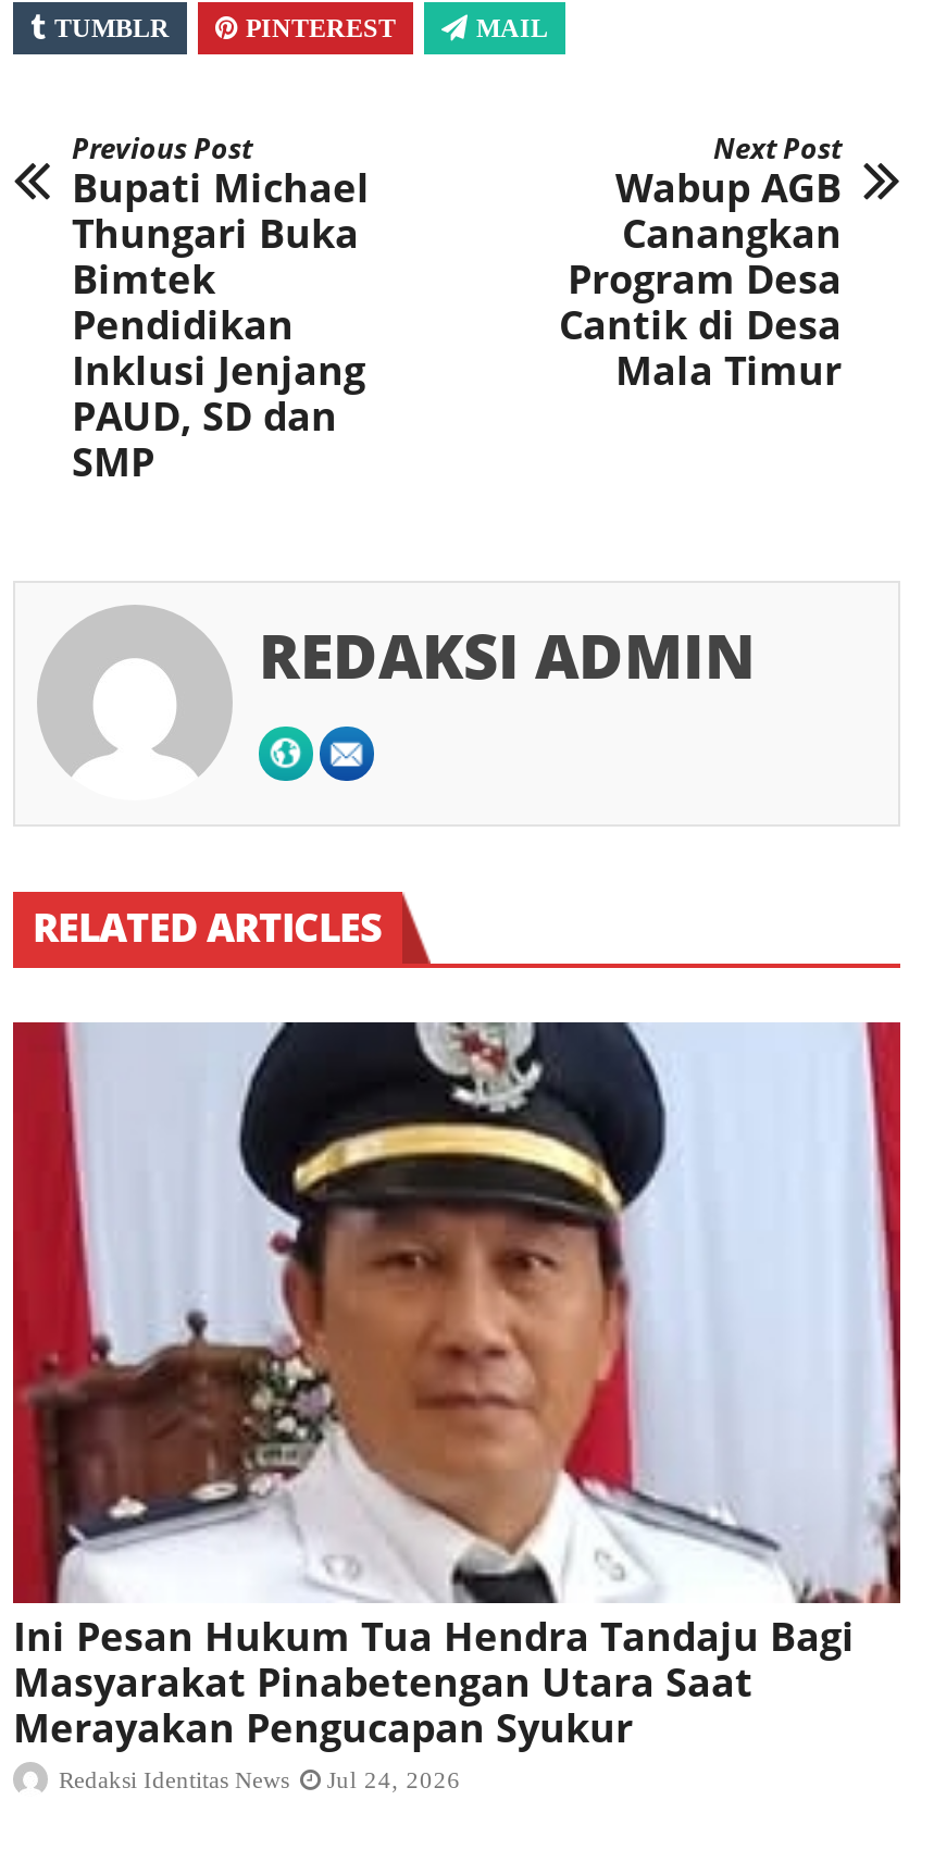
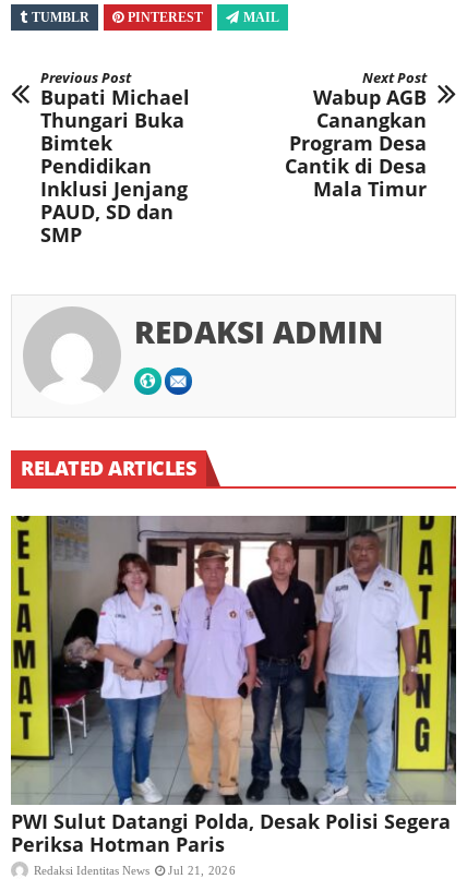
[11,1022,902,1753] [image] | Ini Pesan Hukum Tua Hendra Tandaju Bagi | Masyarakat Pinabetengan Utara Saat | Merayakan Pengucapan Syukur -> [10,515,457,857] [image] | PWI Sulut Datangi Polda, Desak Polisi Segera | Periksa Hotman Paris
[59,1767,461,1793] Redaksi Identitas News Jul 24, 2026 -> [34,864,236,877] Redaksi Identitas News Jul 21, 2026

